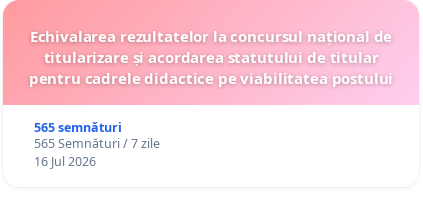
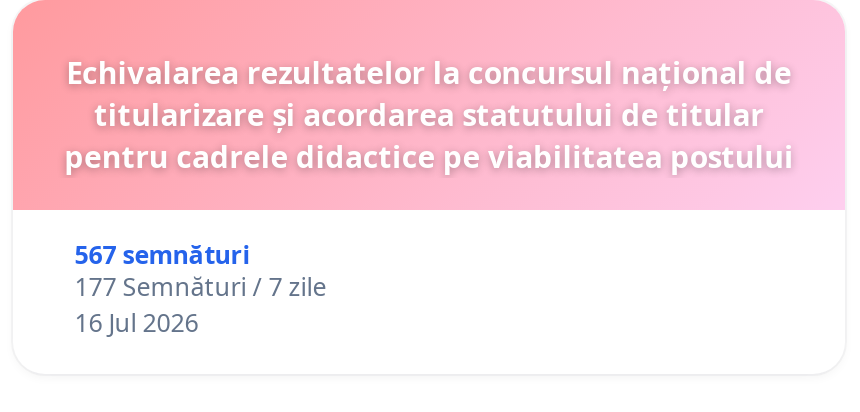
[34,119,122,136] 565 semnături -> [75,238,251,272] 567 semnături
[34,135,160,152] 565 Semnături / 7 zile -> [75,270,327,304] 177 Semnături / 7 zile

